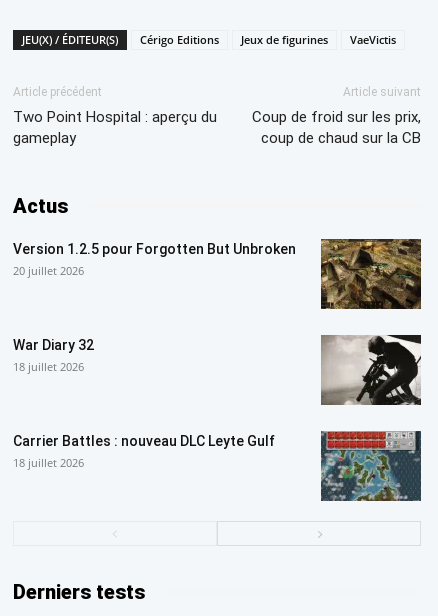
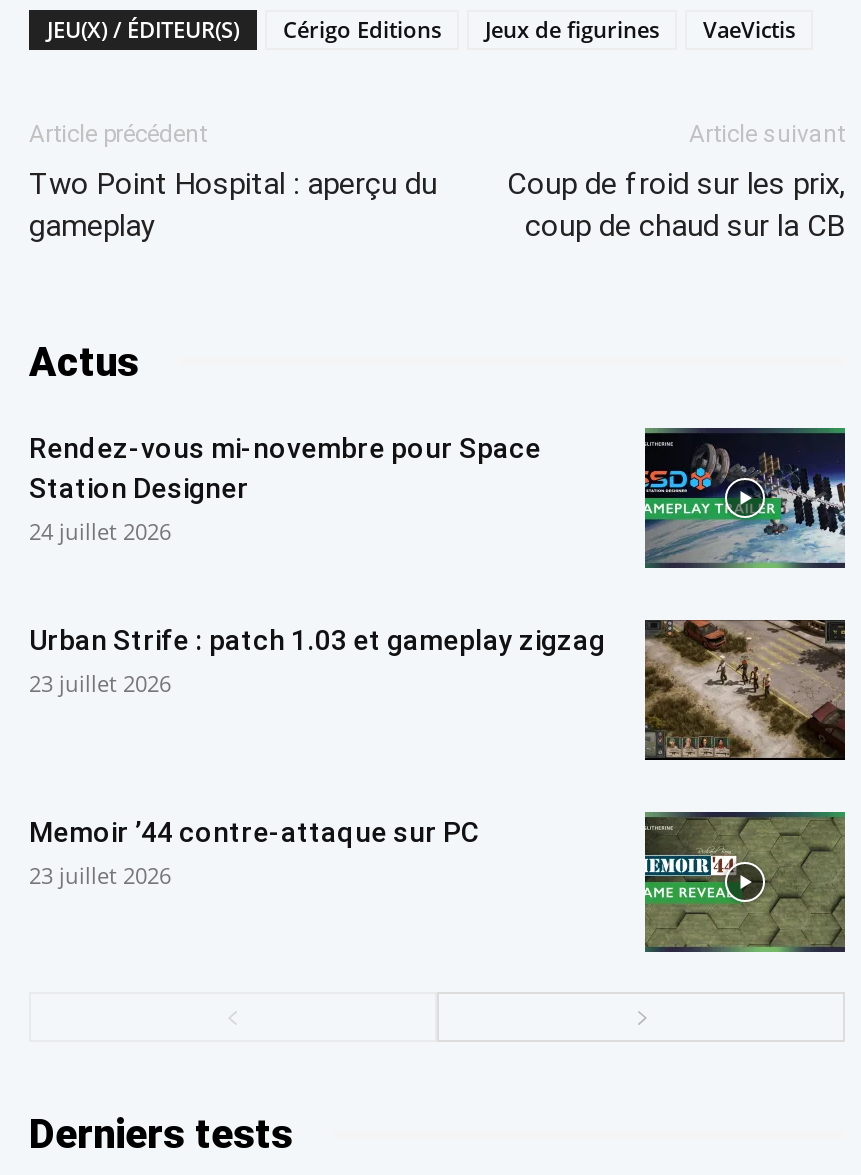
[13,241,296,278] Version 1.2.5 pour Forgotten But Unbroken | 20 juillet 2026 -> [29,432,541,546] Rendez-vous mi-novembre pour Space | Station Designer | 24 juillet 2026
[320,238,422,310] [image] -> [643,425,847,569] [image]
[13,337,94,374] War Diary 32 | 18 juillet 2026 -> [29,624,605,698] Urban Strife : patch 1.03 et gameplay zigzag | 23 juillet 2026
[321,334,421,406] [image] -> [643,617,847,763] [image]
[13,433,275,470] Carrier Battles : nouveau DLC Leyte Gulf | 18 juillet 2026 -> [29,816,479,890] Memoir ’44 contre-attaque sur PC | 23 juillet 2026
[321,430,421,502] [image] -> [643,811,845,953] [image]

